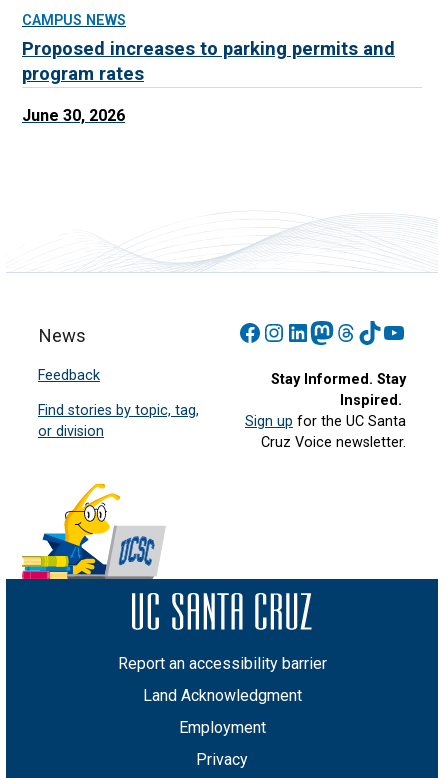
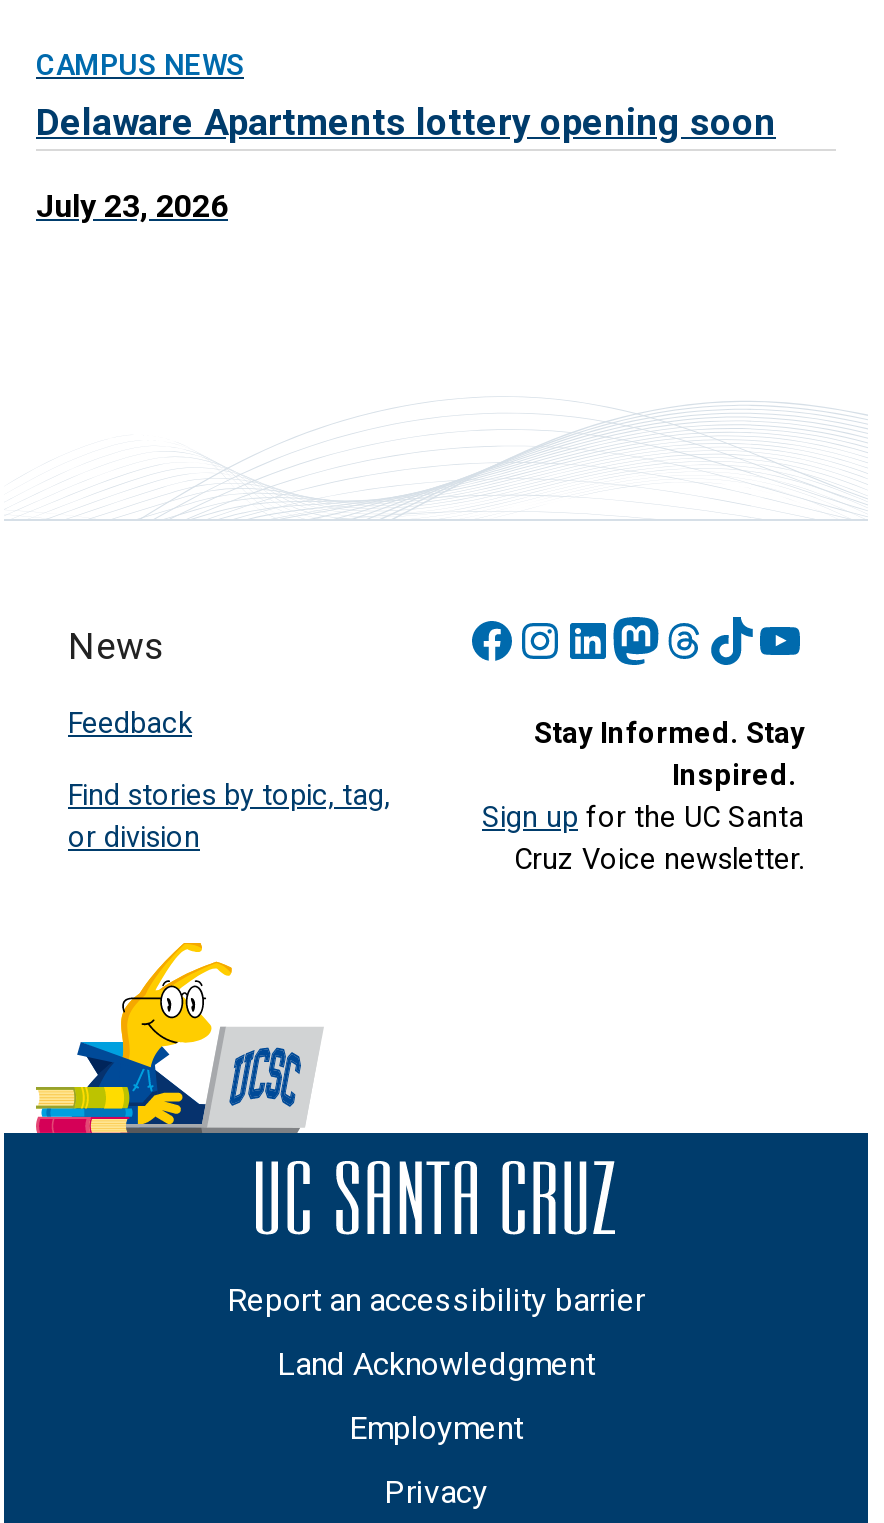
[22,38,395,85] Proposed increases to parking permits and | program rates -> [36,100,776,144] Delaware Apartments lottery opening soon
[22,106,125,125] June 30, 2026 -> [36,186,228,224] July 23, 2026

